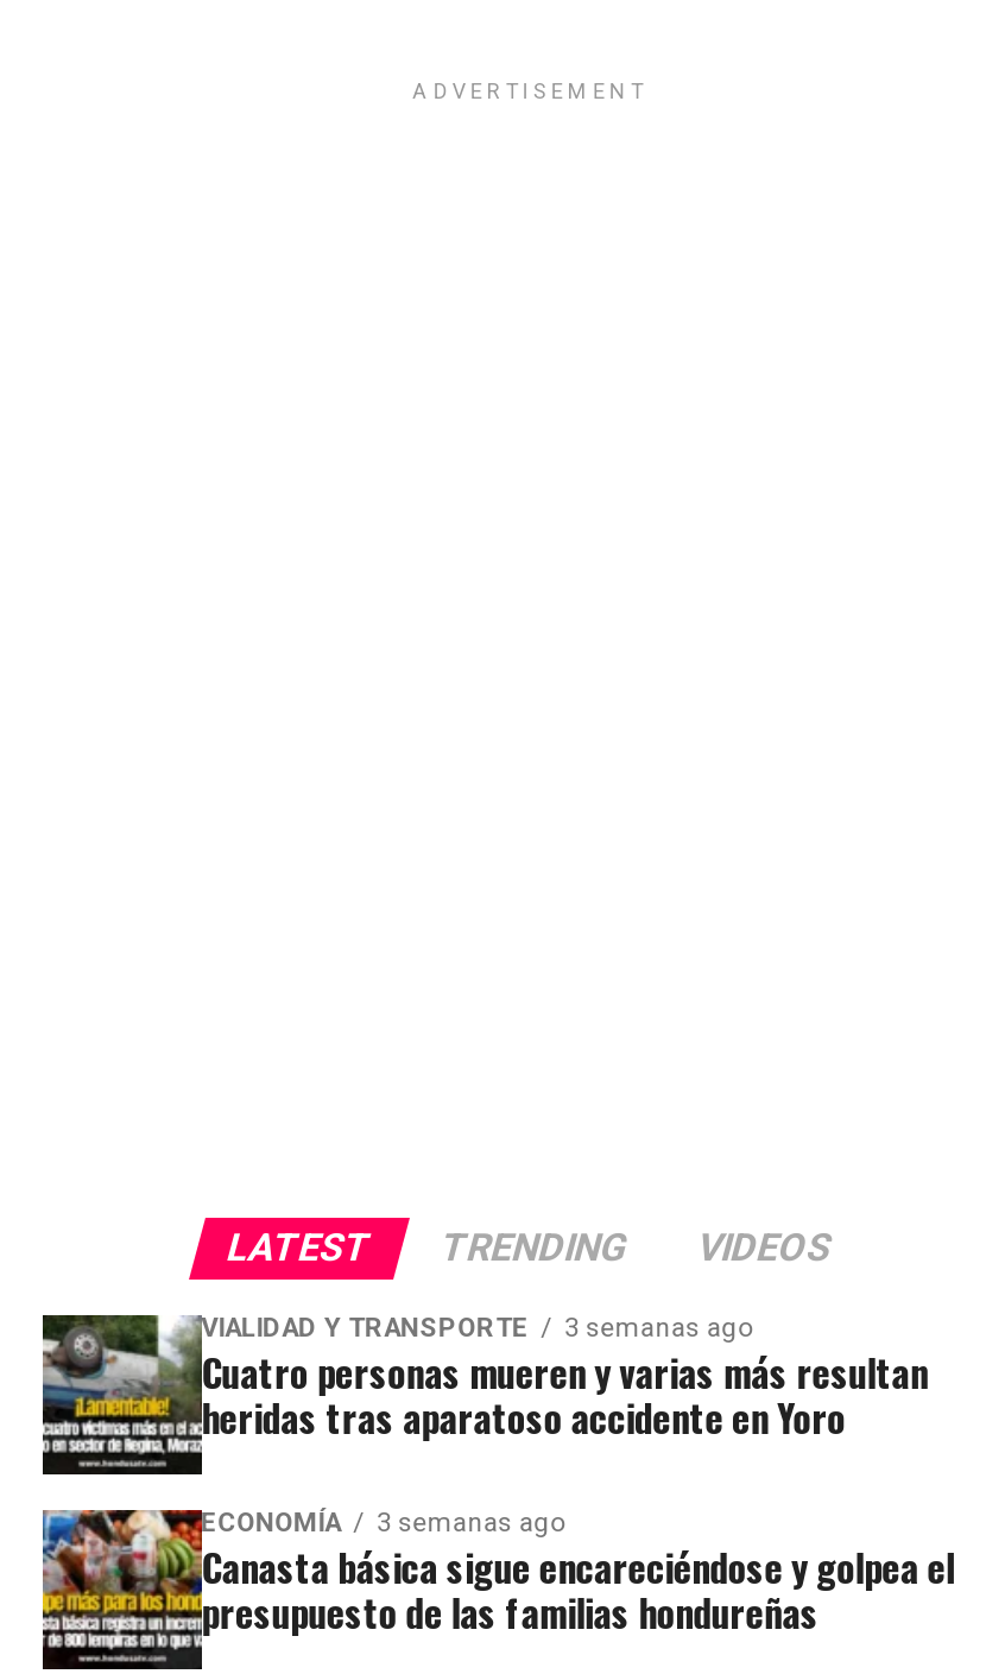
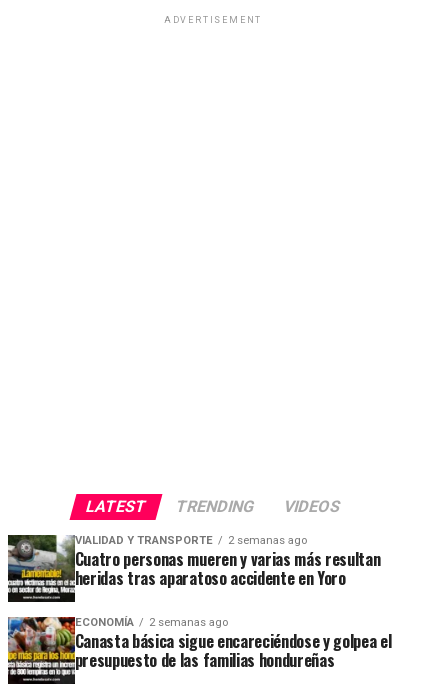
[201,1314,752,1344] VIALIDAD Y TRANSPORTE 3 semanas ago -> [75,534,307,547] VIALIDAD Y TRANSPORTE 2 semanas ago
[201,1508,565,1539] ECONOMÍA 3 semanas ago -> [75,616,228,629] ECONOMÍA 2 semanas ago

